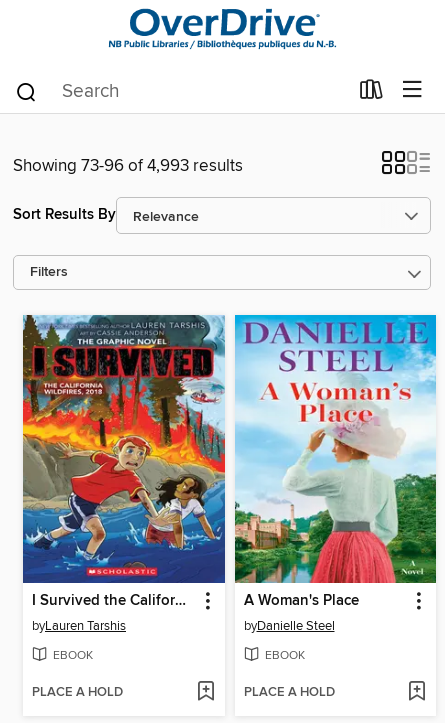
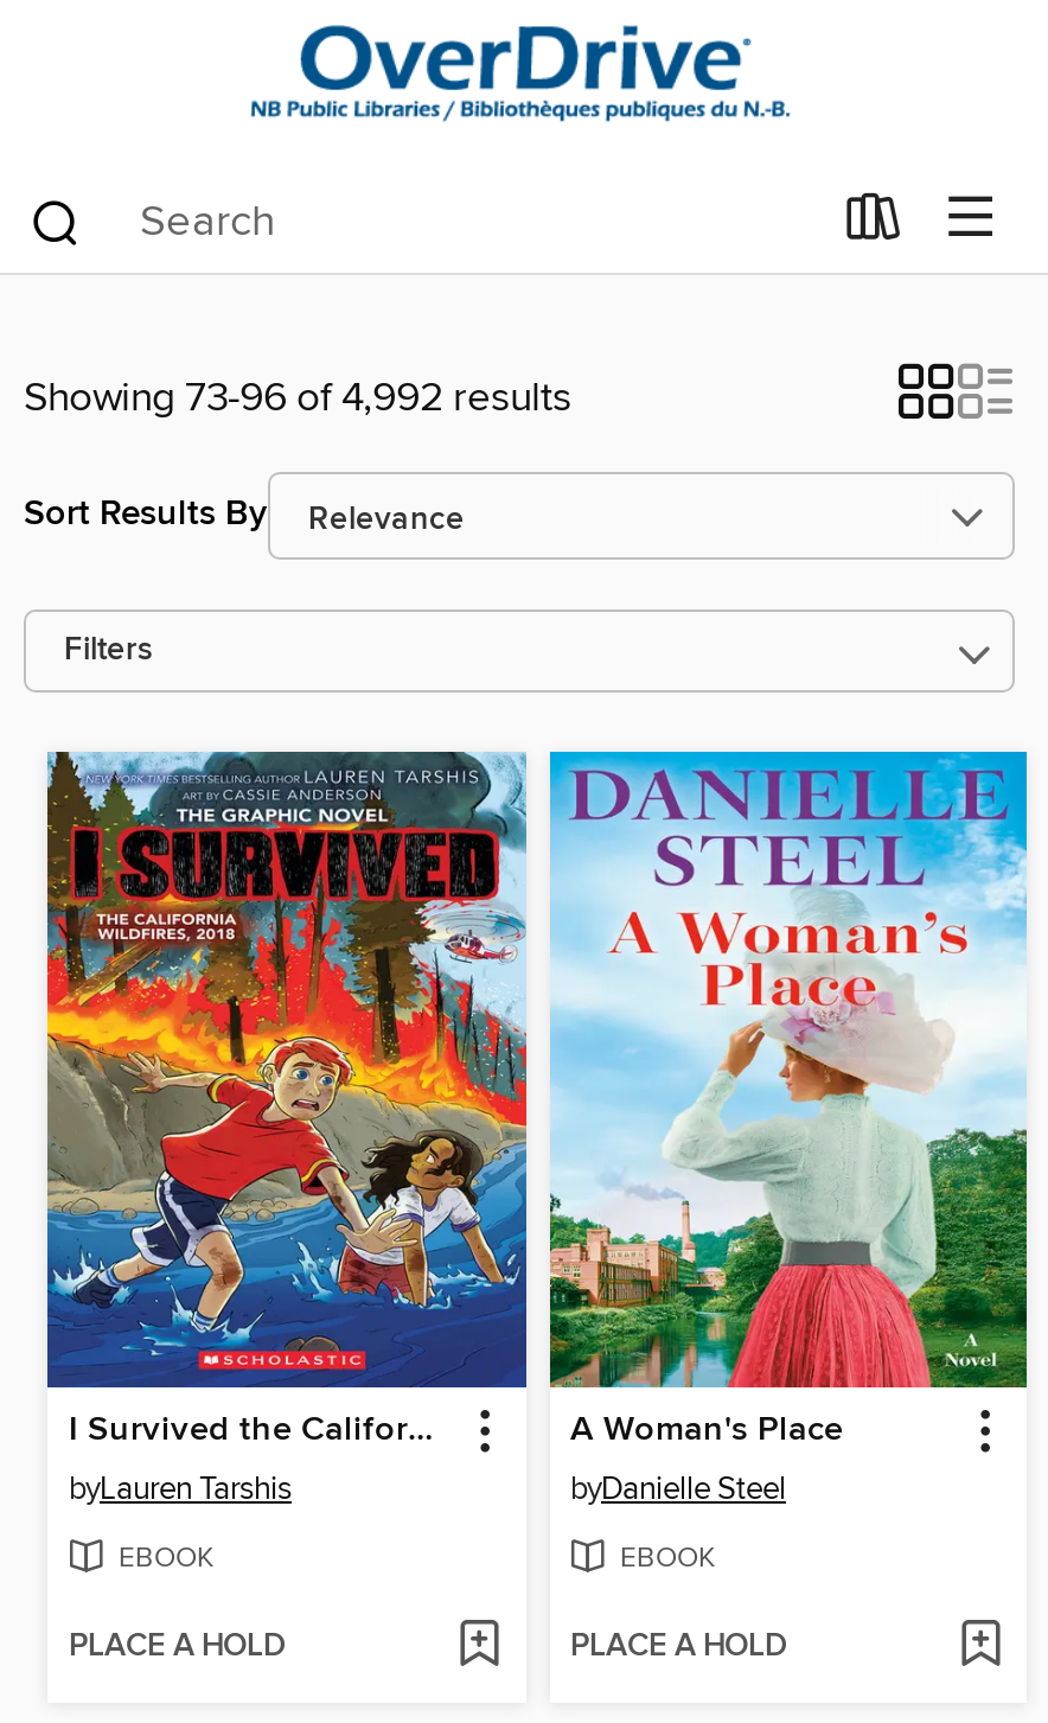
[13,155,243,177] Showing 73-96 of 4,993 results -> [24,372,571,424] Showing 73-96 of 4,992 results

